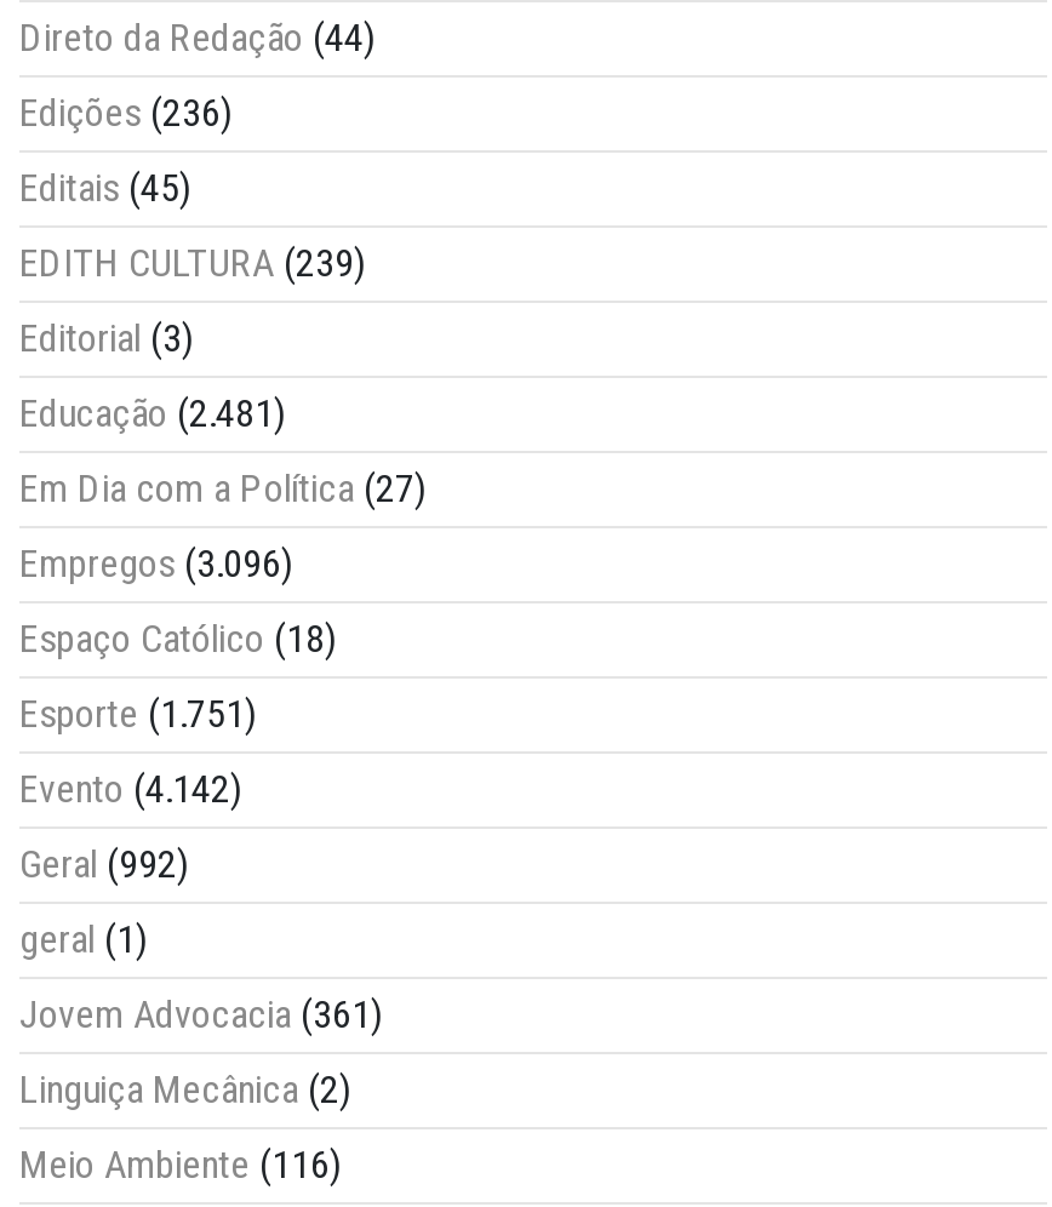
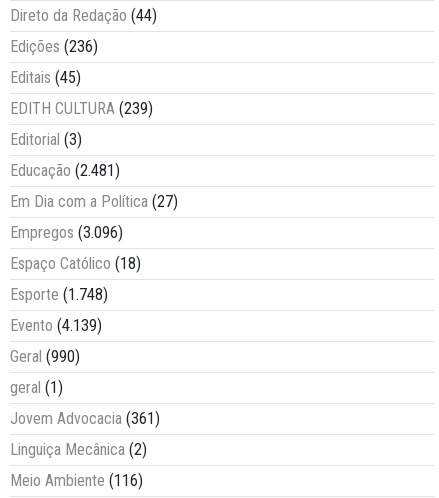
[19,692,257,738] Esporte (1.751) -> [10,285,108,304] Esporte (1.748)
[19,767,242,813] Evento (4.142) -> [10,316,102,335] Evento (4.139)
[19,842,189,888] Geral (992) -> [10,347,80,366] Geral (990)

